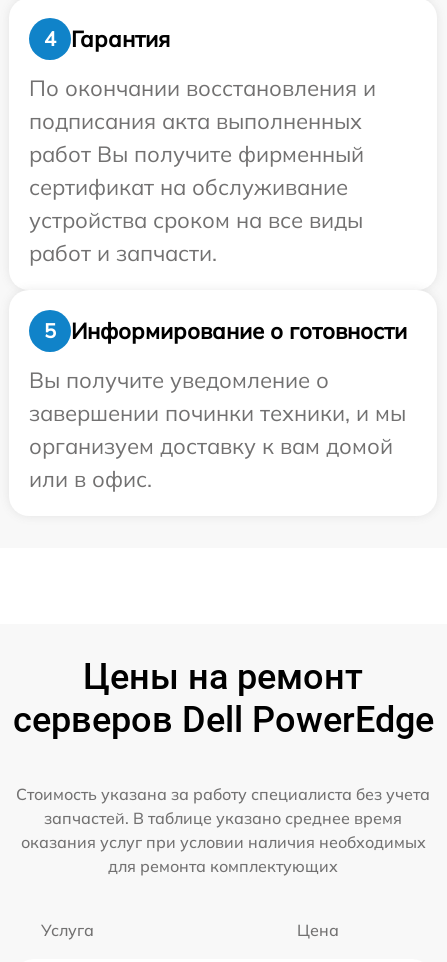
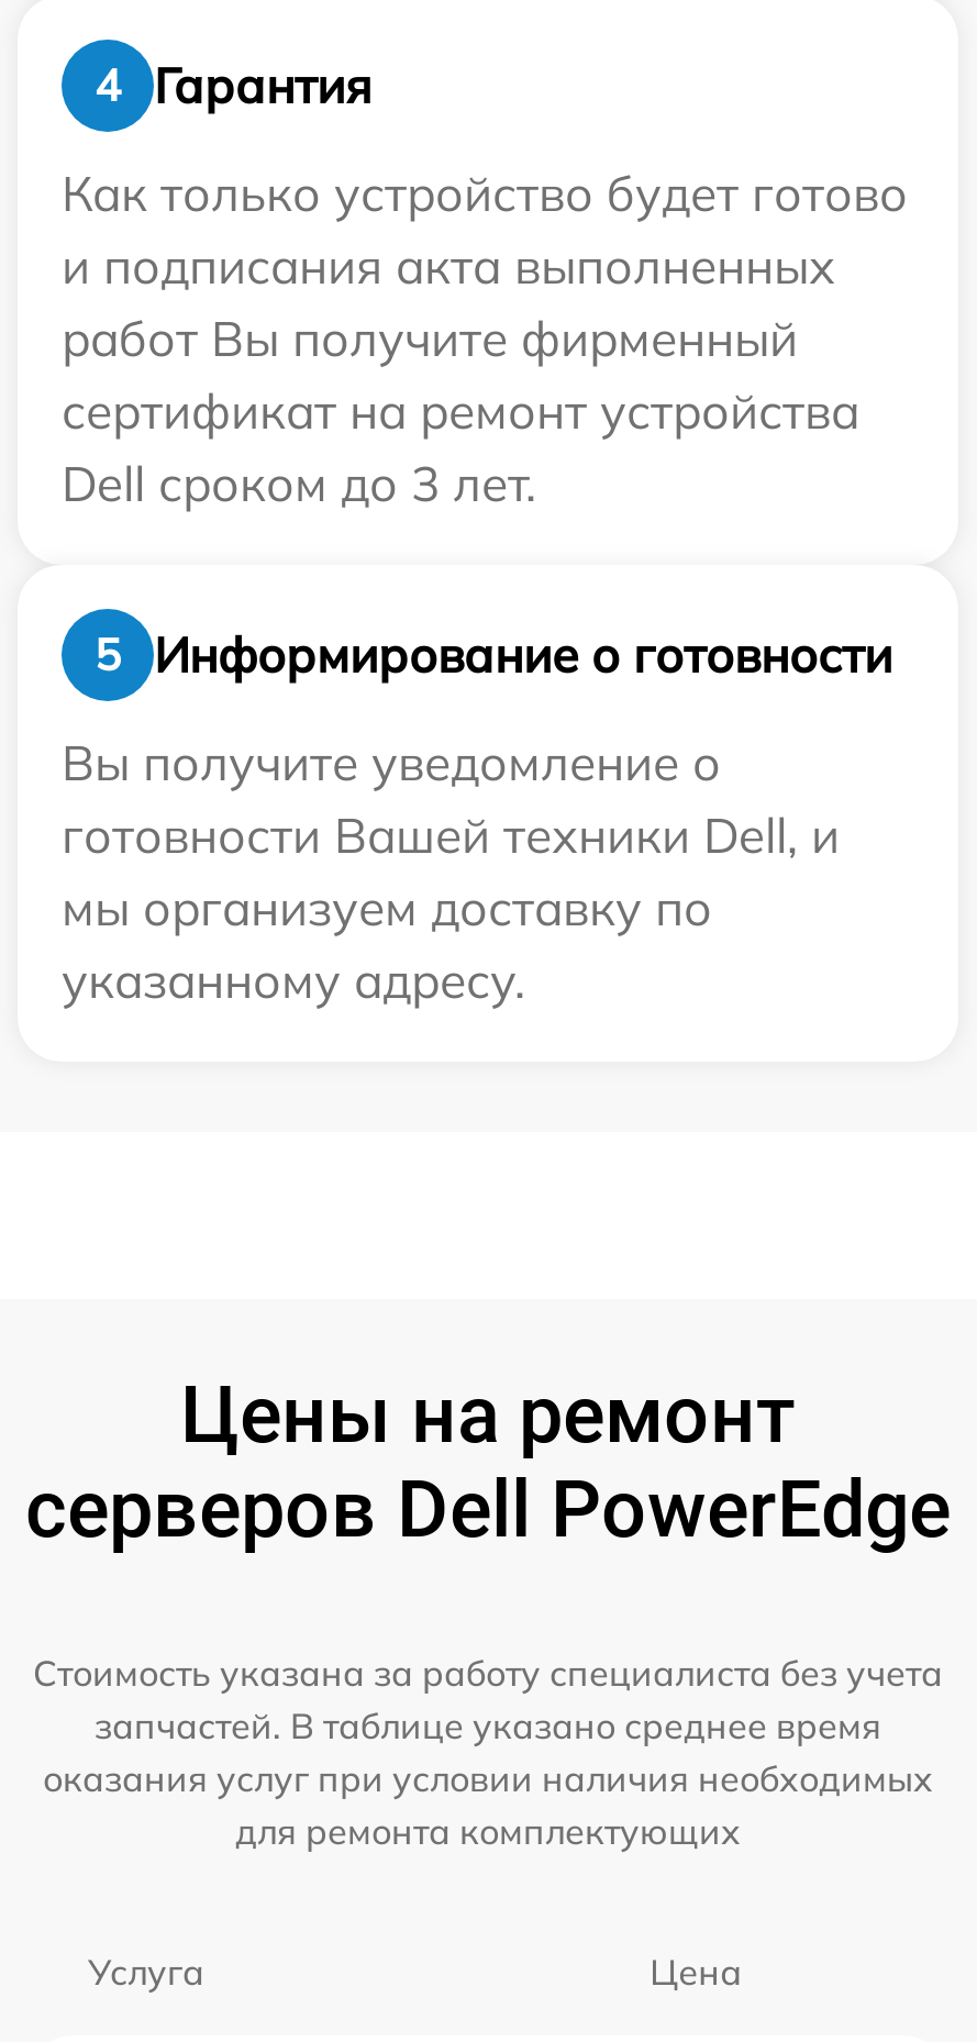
[29,74,376,135] По окончании восстановления и | подписания акта выполненных -> [62,164,908,298] Как только устройство будет готово | и подписания акта выполненных
[29,173,363,267] сертификат на обслуживание | устройства сроком на все виды | работ и запчасти. -> [62,381,859,515] сертификат на ремонт устройства | Dell сроком до 3 лет.
[29,399,406,493] завершении починки техники, и мы | организуем доставку к вам домой | или в офис. -> [62,806,840,1012] готовности Вашей техники Dell, и | мы организуем доставку по | указанному адресу.

